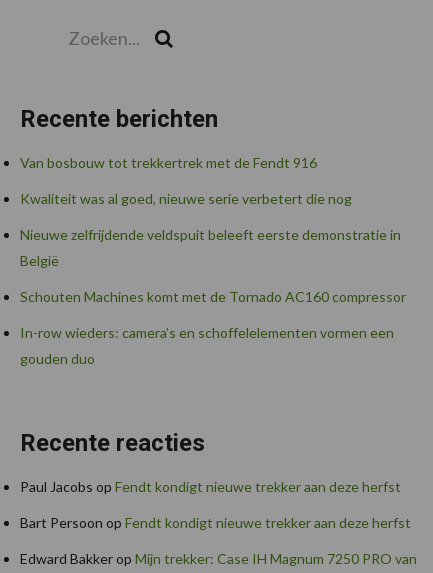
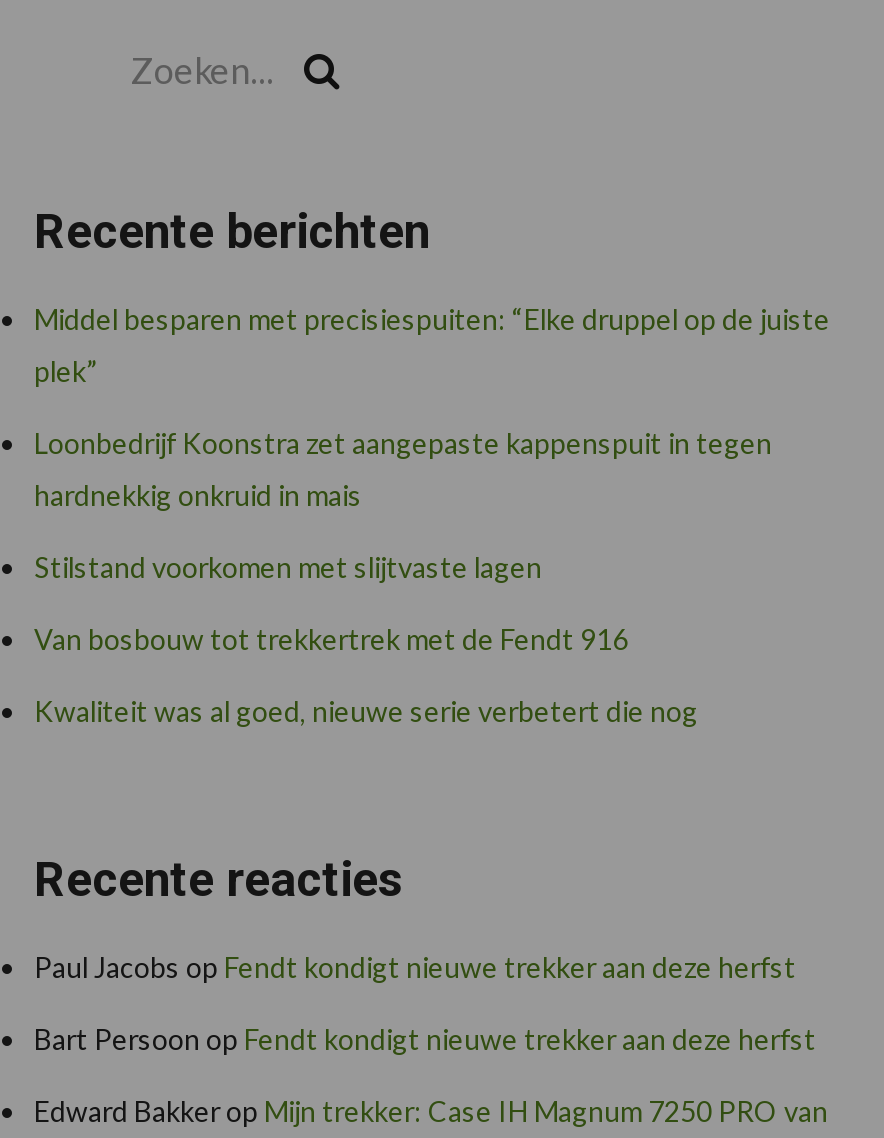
none -> [34,302,830,584] Middel besparen met precisiespuiten: “Elke druppel op de juiste | plek” | Loonbedrijf Koonstra zet aangepaste kappenspuit in tegen | hardnekkig onkruid in mais | Stilstand voorkomen met slijtvaste lagen
moved [20,154,352,207] -> [34,622,698,728]: Van bosbouw tot trekkertrek met de Fendt 916 | Kwaliteit was al goed, nieuwe serie verbetert die nog
[20,226,406,367] Nieuwe zelfrijdende veldspuit beleeft eerste demonstratie in | België | Schouten Machines komt met de Tornado AC160 compressor | In-row wieders: camera’s en schoffelelementen vormen een | gouden duo -> none

